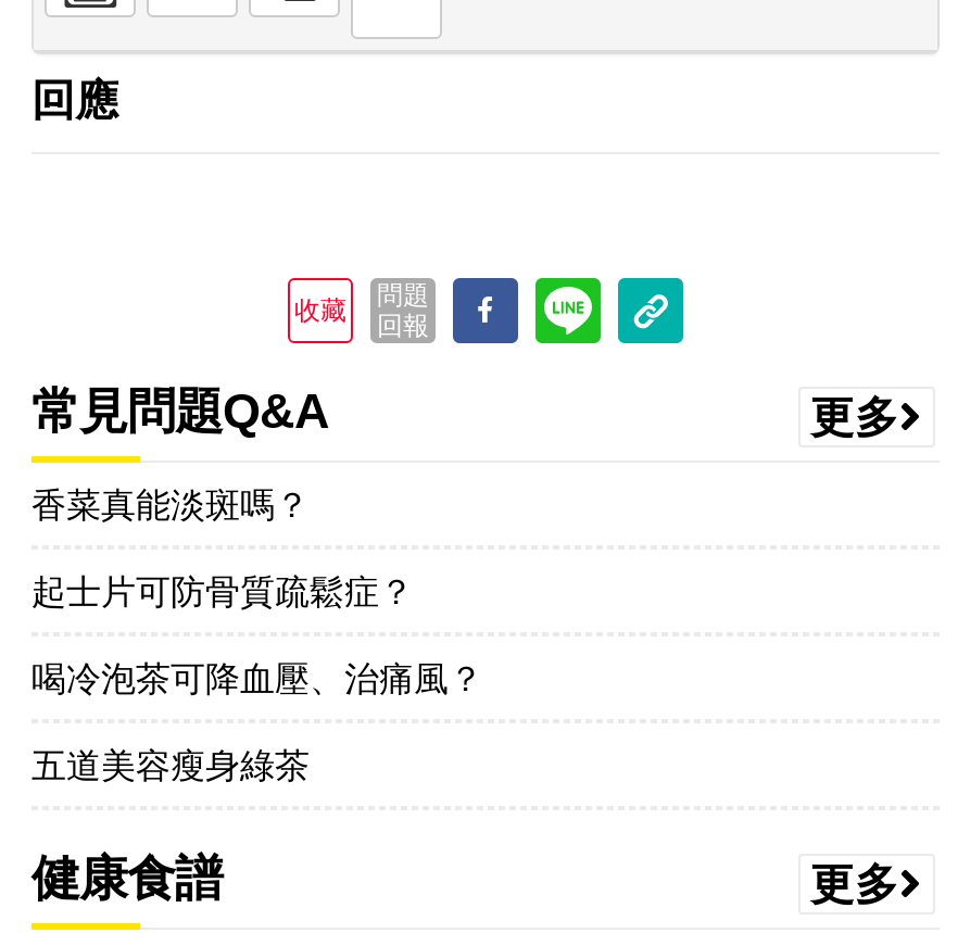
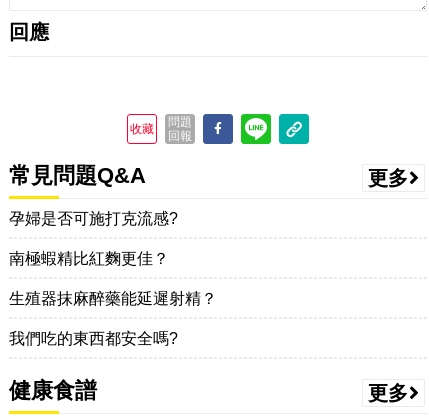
[31,487,310,524] 香菜真能淡斑嗎？ -> [9,210,178,227] 孕婦是否可施打克流感?
[31,573,414,610] 起士片可防骨質疏鬆症？ -> [9,250,169,267] 南極蝦精比紅麴更佳？
[31,660,483,697] 喝冷泡茶可降血壓、治痛風？ -> [9,290,217,307] 生殖器抹麻醉藥能延遲射精？
[31,747,310,784] 五道美容瘦身綠茶 -> [9,330,178,347] 我們吃的東西都安全嗎?

